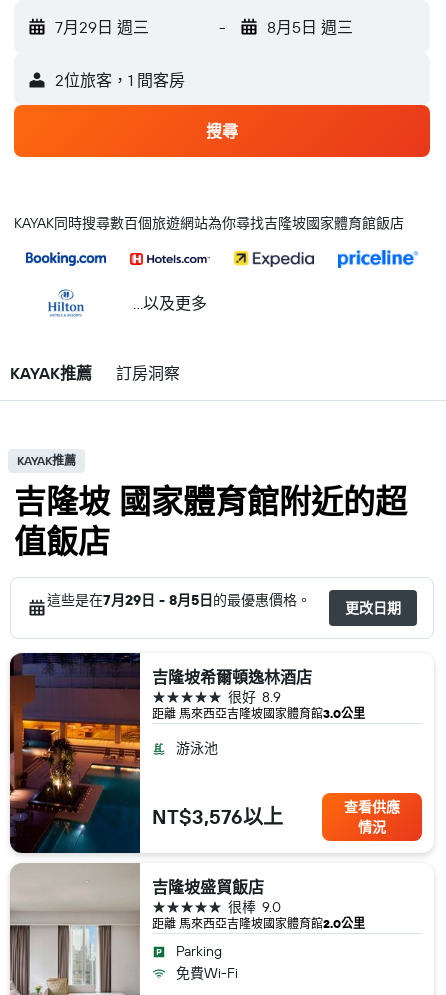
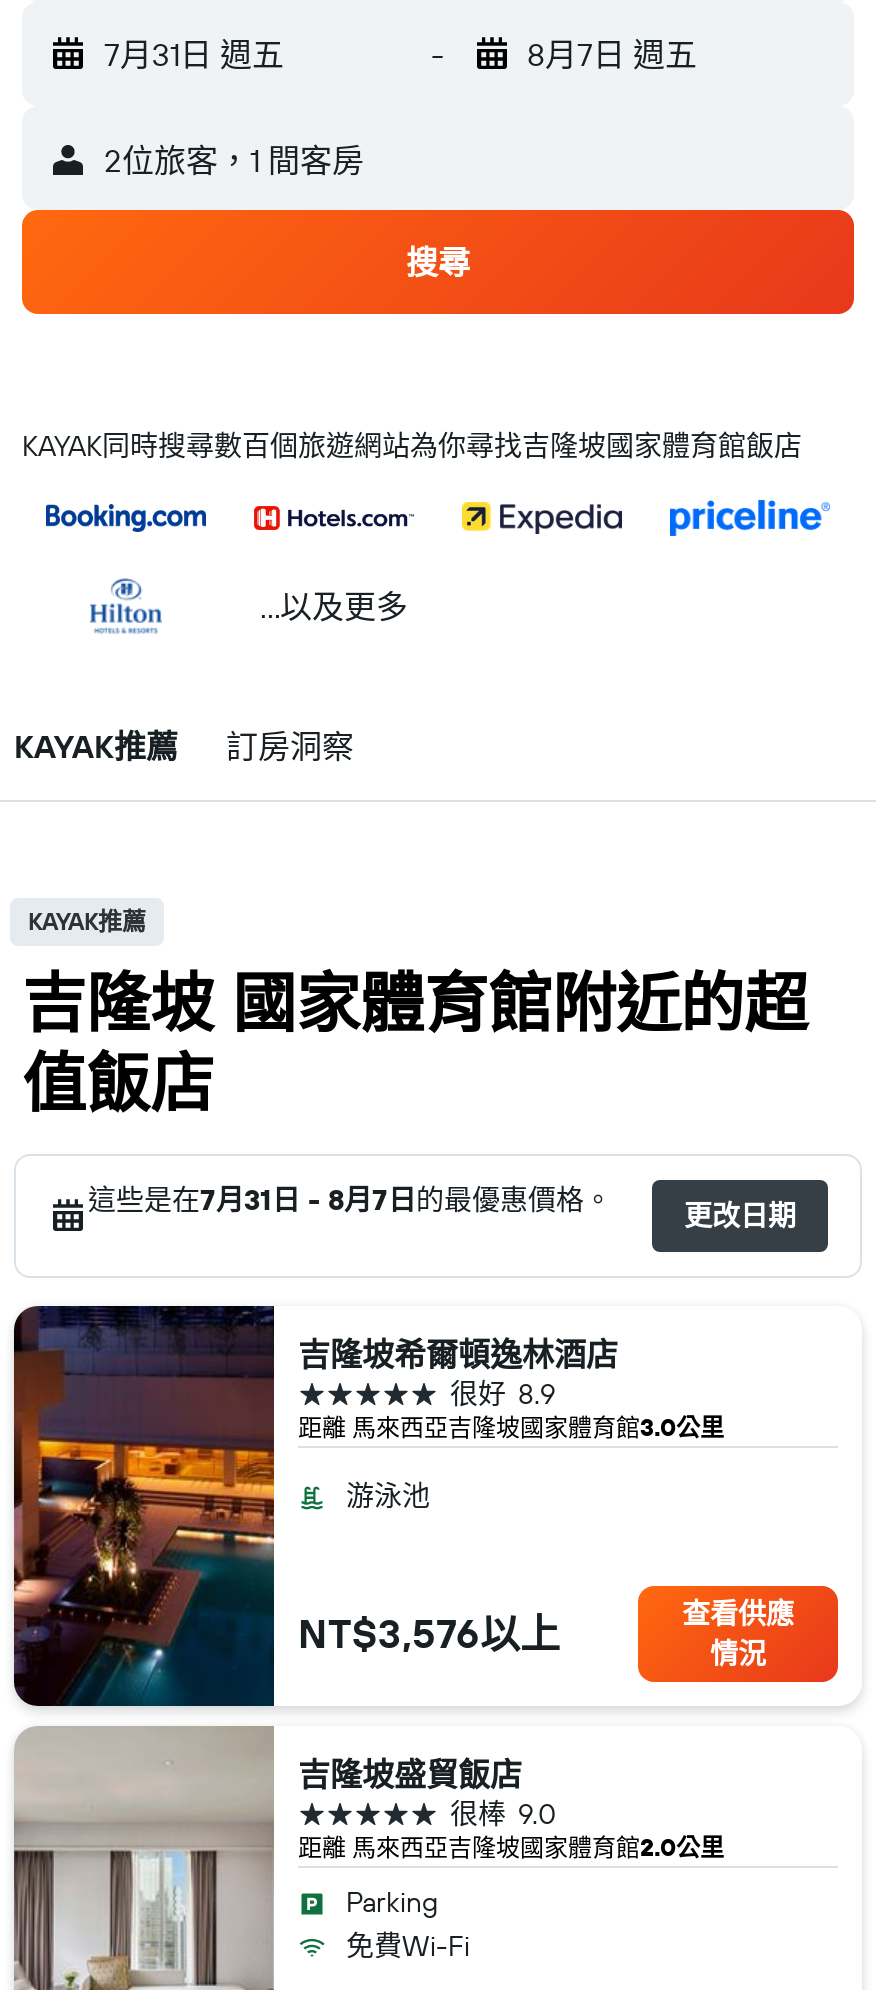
[55,17,149,37] 7月29日 週三 -> [104,34,284,74] 7月31日 週五
[266,17,352,37] 8月5日 週三 -> [527,34,697,74] 8月7日 週五
[47,591,311,609] 這些是在7月29日 - 8月5日的最優惠價格。 -> [88,1182,612,1218] 這些是在7月31日 - 8月7日的最優惠價格。

